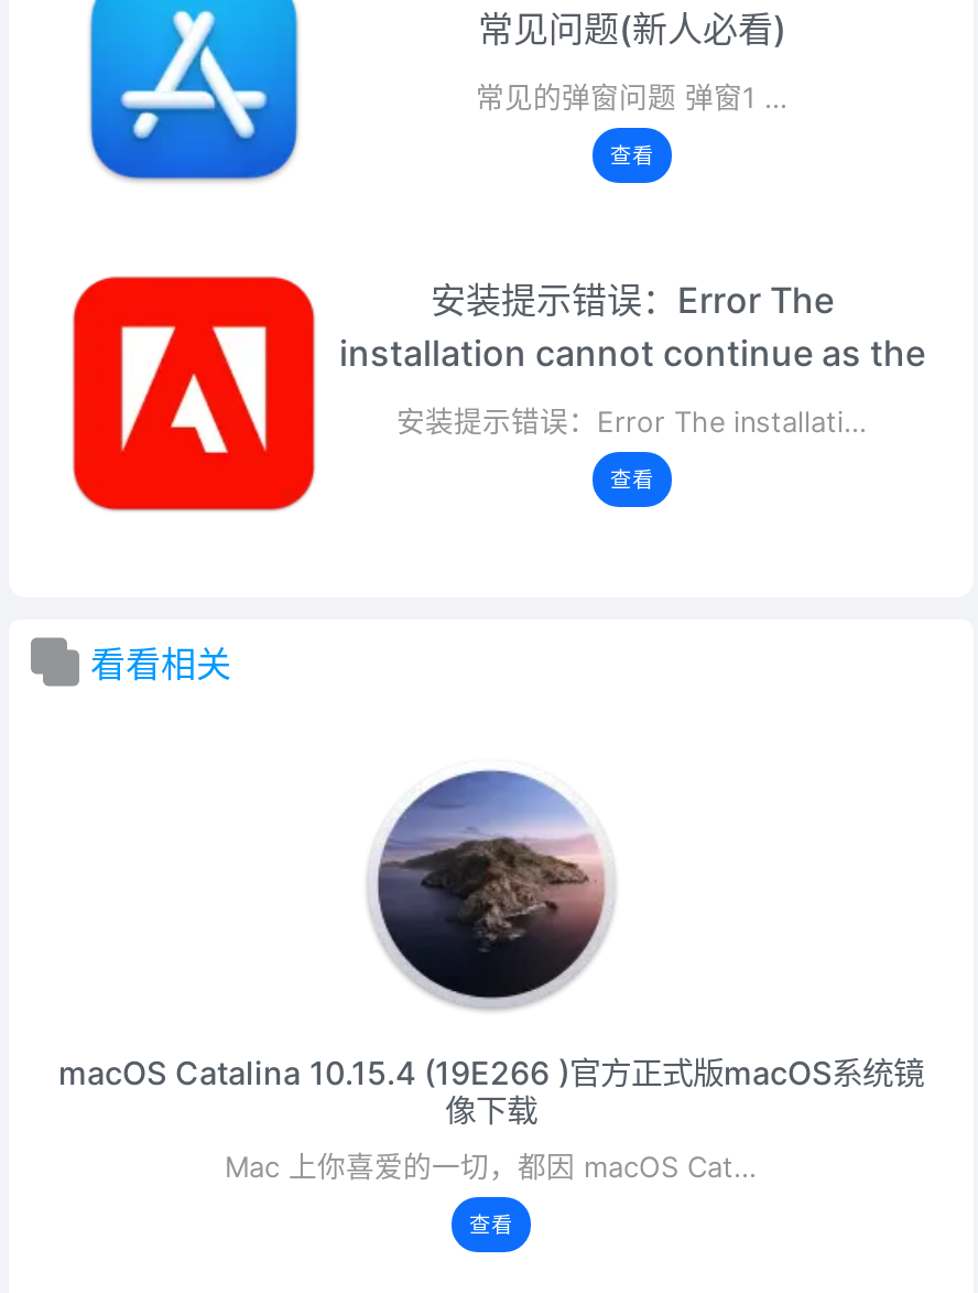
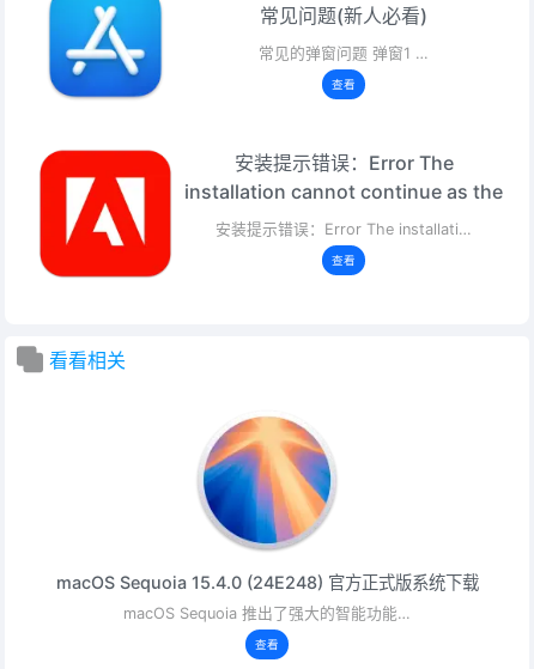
[58,769,924,1129] [image] | macOS Catalina 10.15.4 (19E266 )官方正式版macOS系统镜 | 像下载 -> [56,416,478,592] [image] | macOS Sequoia 15.4.0 (24E248) 官方正式版系统下载
[225,1151,758,1184] Mac 上你喜爱的一切，都因 macOS Cat… -> [123,604,411,622] macOS Sequoia 推出了强大的智能功能…

